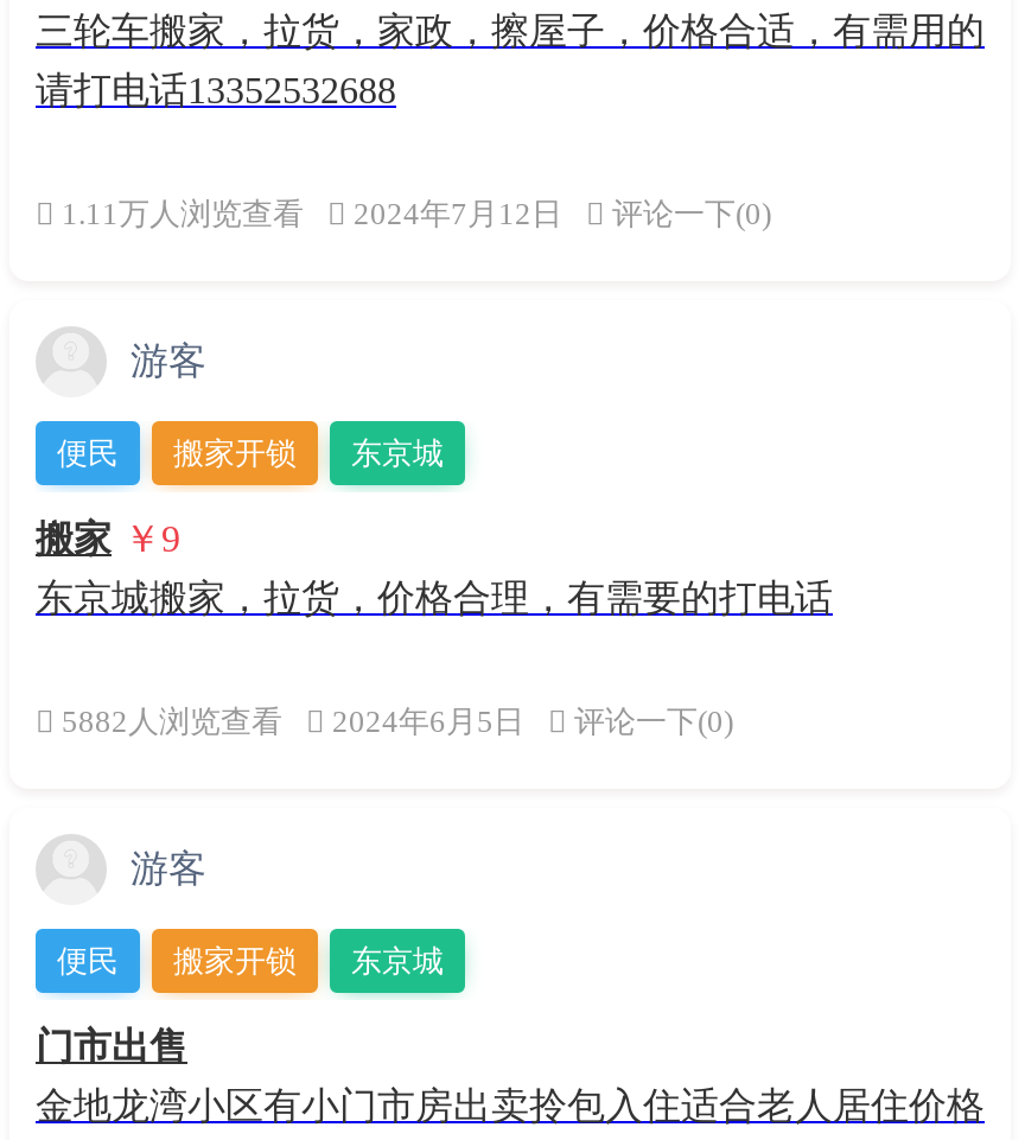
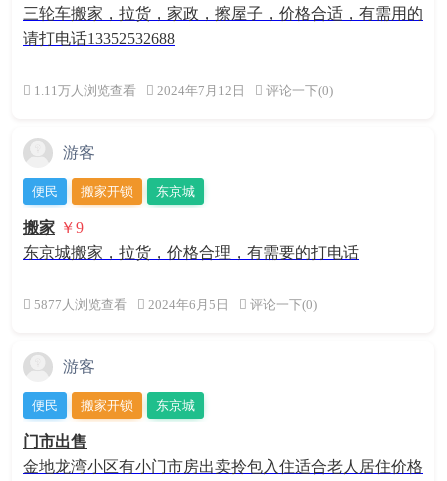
[62,704,733,740] 5882人浏览查看 2024年6月5日 评论一下(0) -> [34,297,317,312] 5877人浏览查看 2024年6月5日 评论一下(0)

